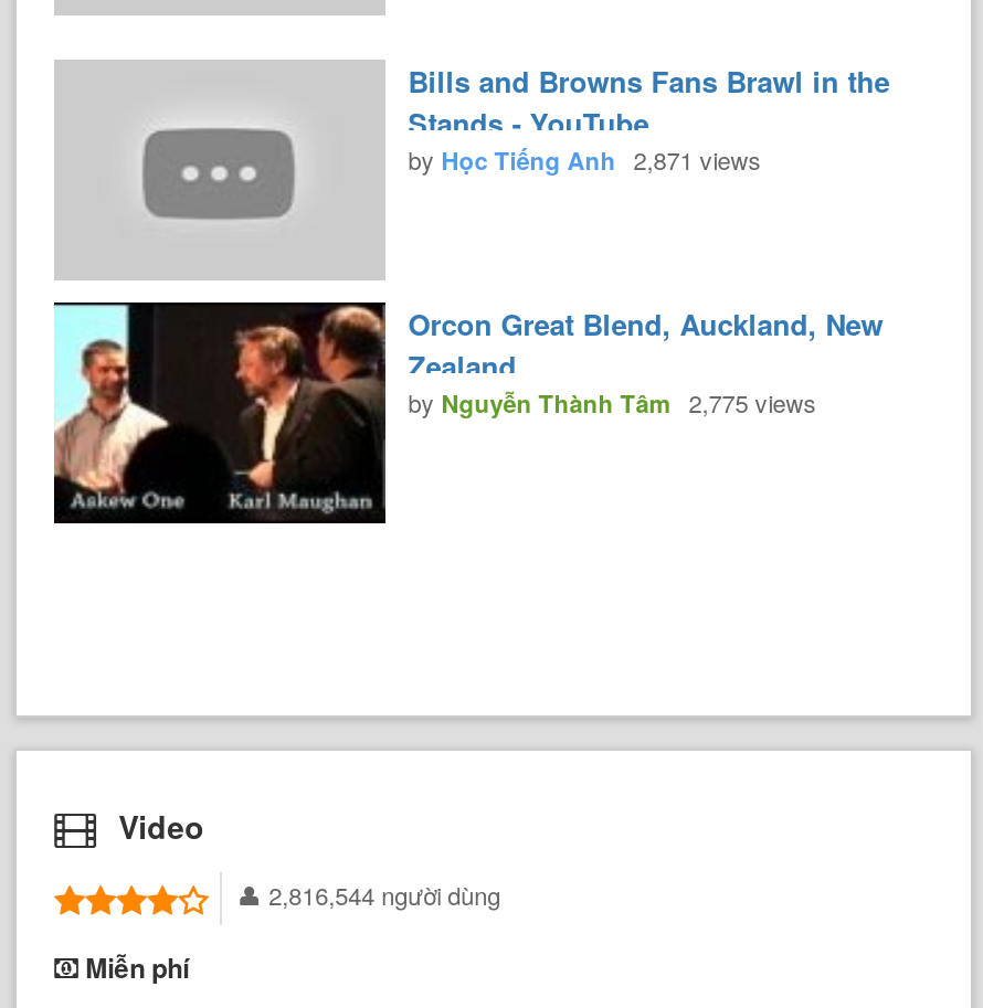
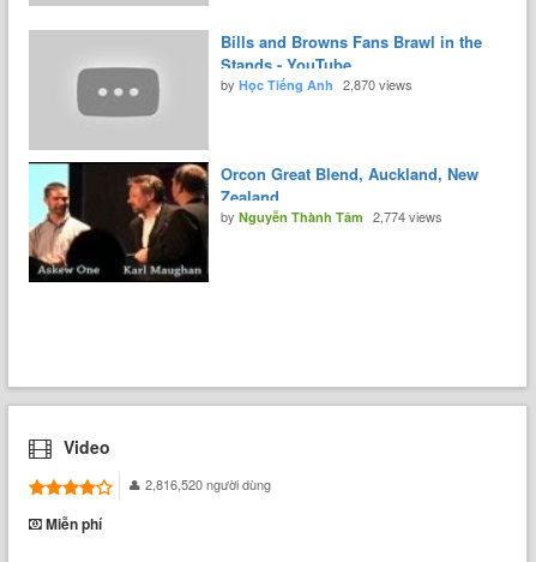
[408,141,762,177] by Học Tiếng Anh 2,871 views -> [221,74,413,94] by Học Tiếng Anh 2,870 views
[408,384,817,420] by Nguyễn Thành Tâm 2,775 views -> [221,207,443,226] by Nguyễn Thành Tâm 2,774 views
[269,877,501,912] 2,816,544 người dùng -> [145,474,271,494] 2,816,520 người dùng

